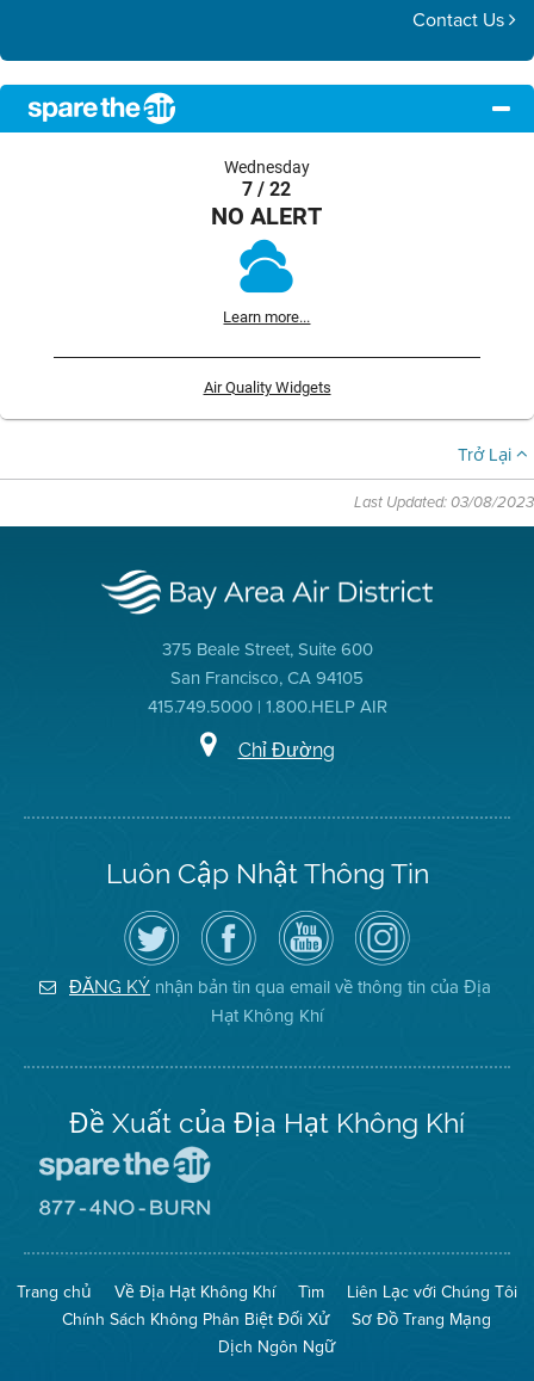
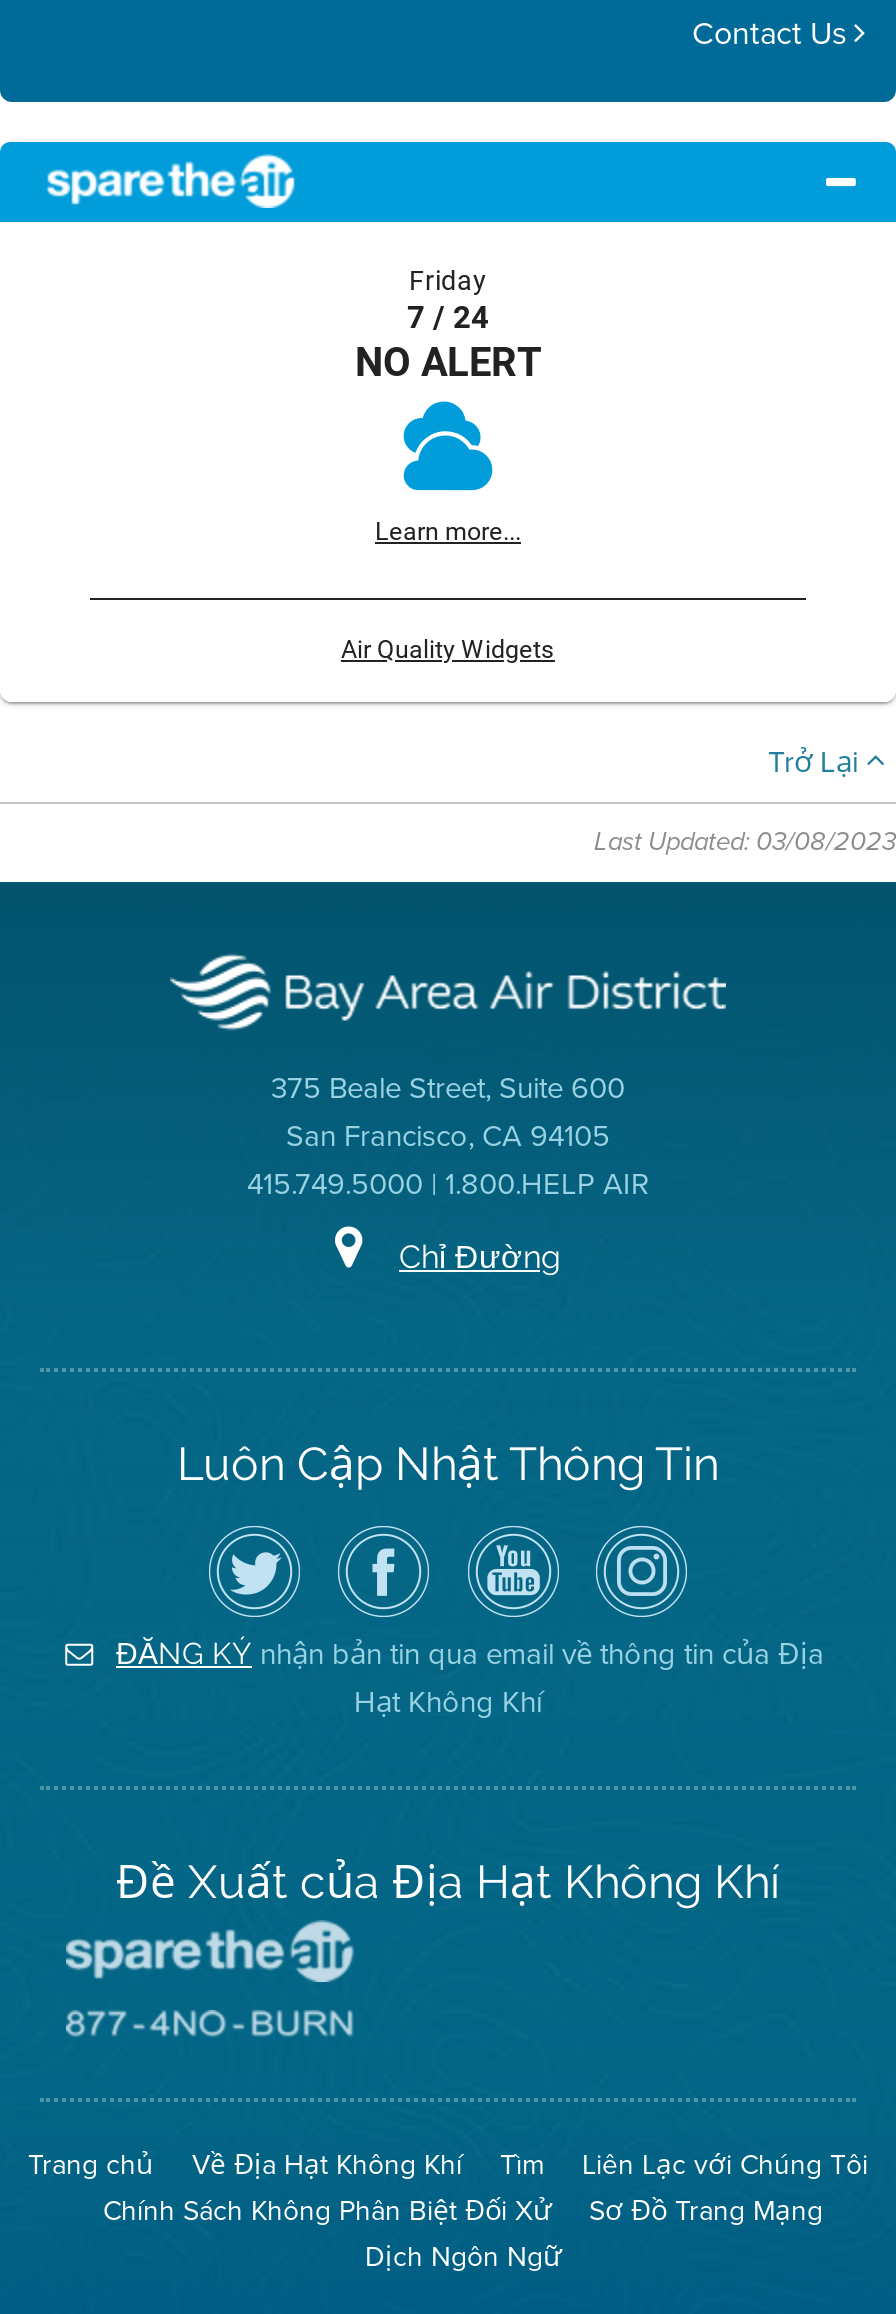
[224,156,310,201] Wednesday | 7 / 22 -> [407,262,489,336] Friday | 7 / 24

